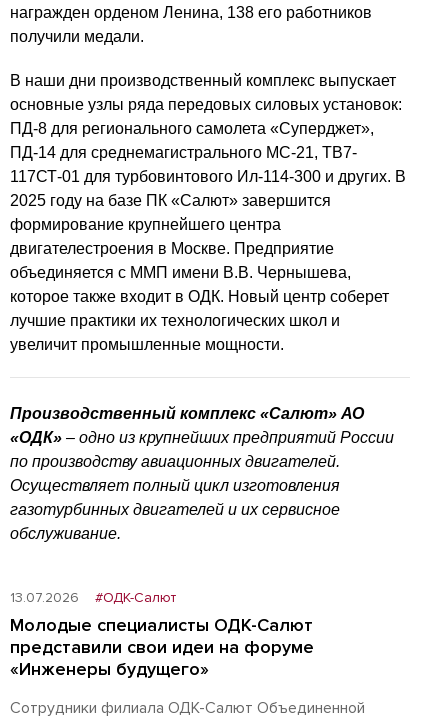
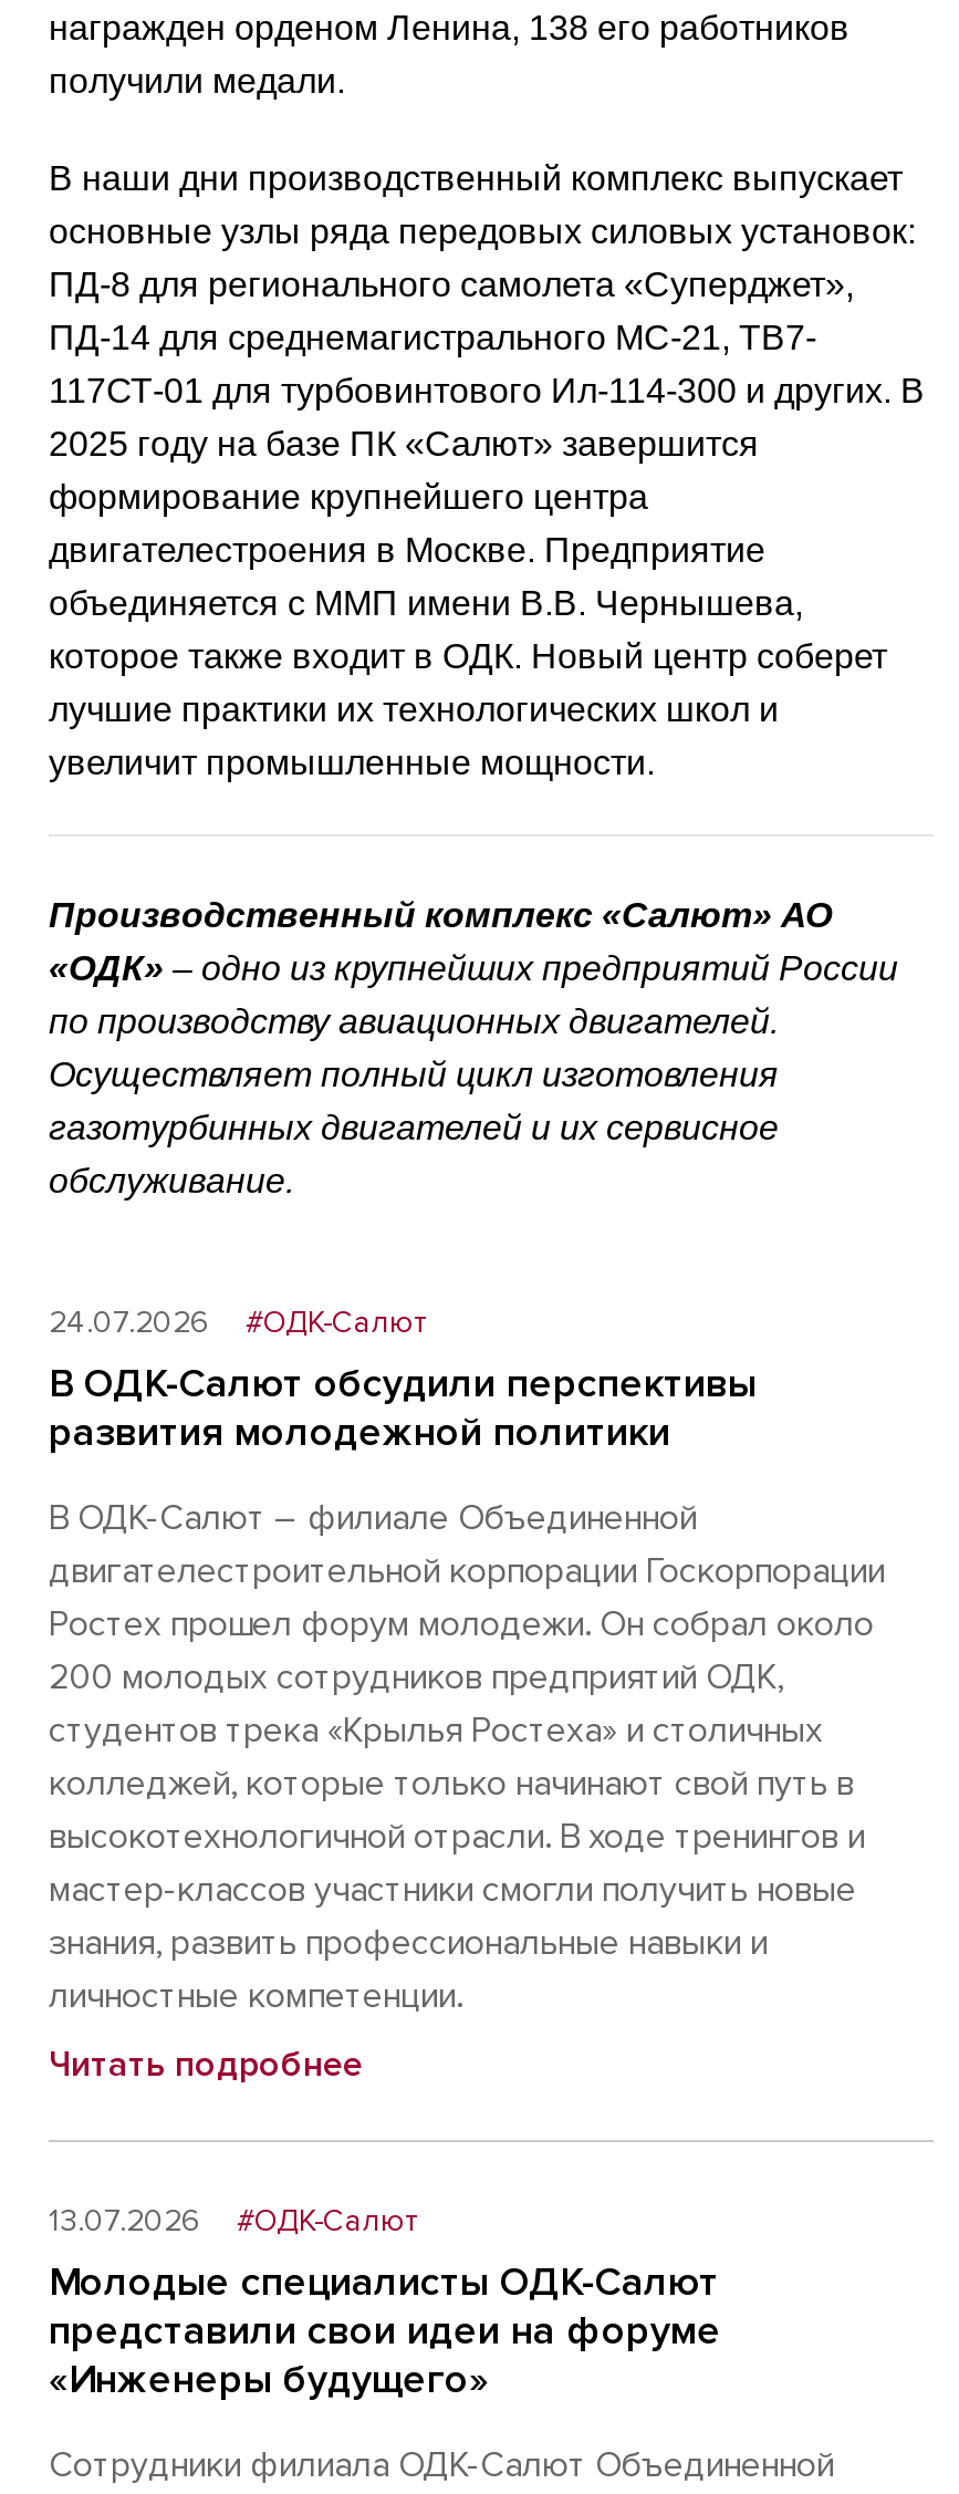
none -> [49,1303,885,2087] 24.07.2026 | #ОДК-Салют | В ОДК-Салют обсудили перспективы | развития молодежной политики | В ОДК-Салют – филиале Объединенной | двигателестроительной корпорации Госкорпорации | Ростех прошел форум молодежи. Он собрал около | 200 молодых сотрудников предприятий ОДК, | студентов трека «Крылья Ростеха» и столичных | колледжей, которые только начинают свой путь в | высокотехнологичной отрасли. В ходе тренингов и | мастер-классов участники смогли получить новые | знания, развить профессиональные навыки и | личностные компетенции. | Читать подробнее

